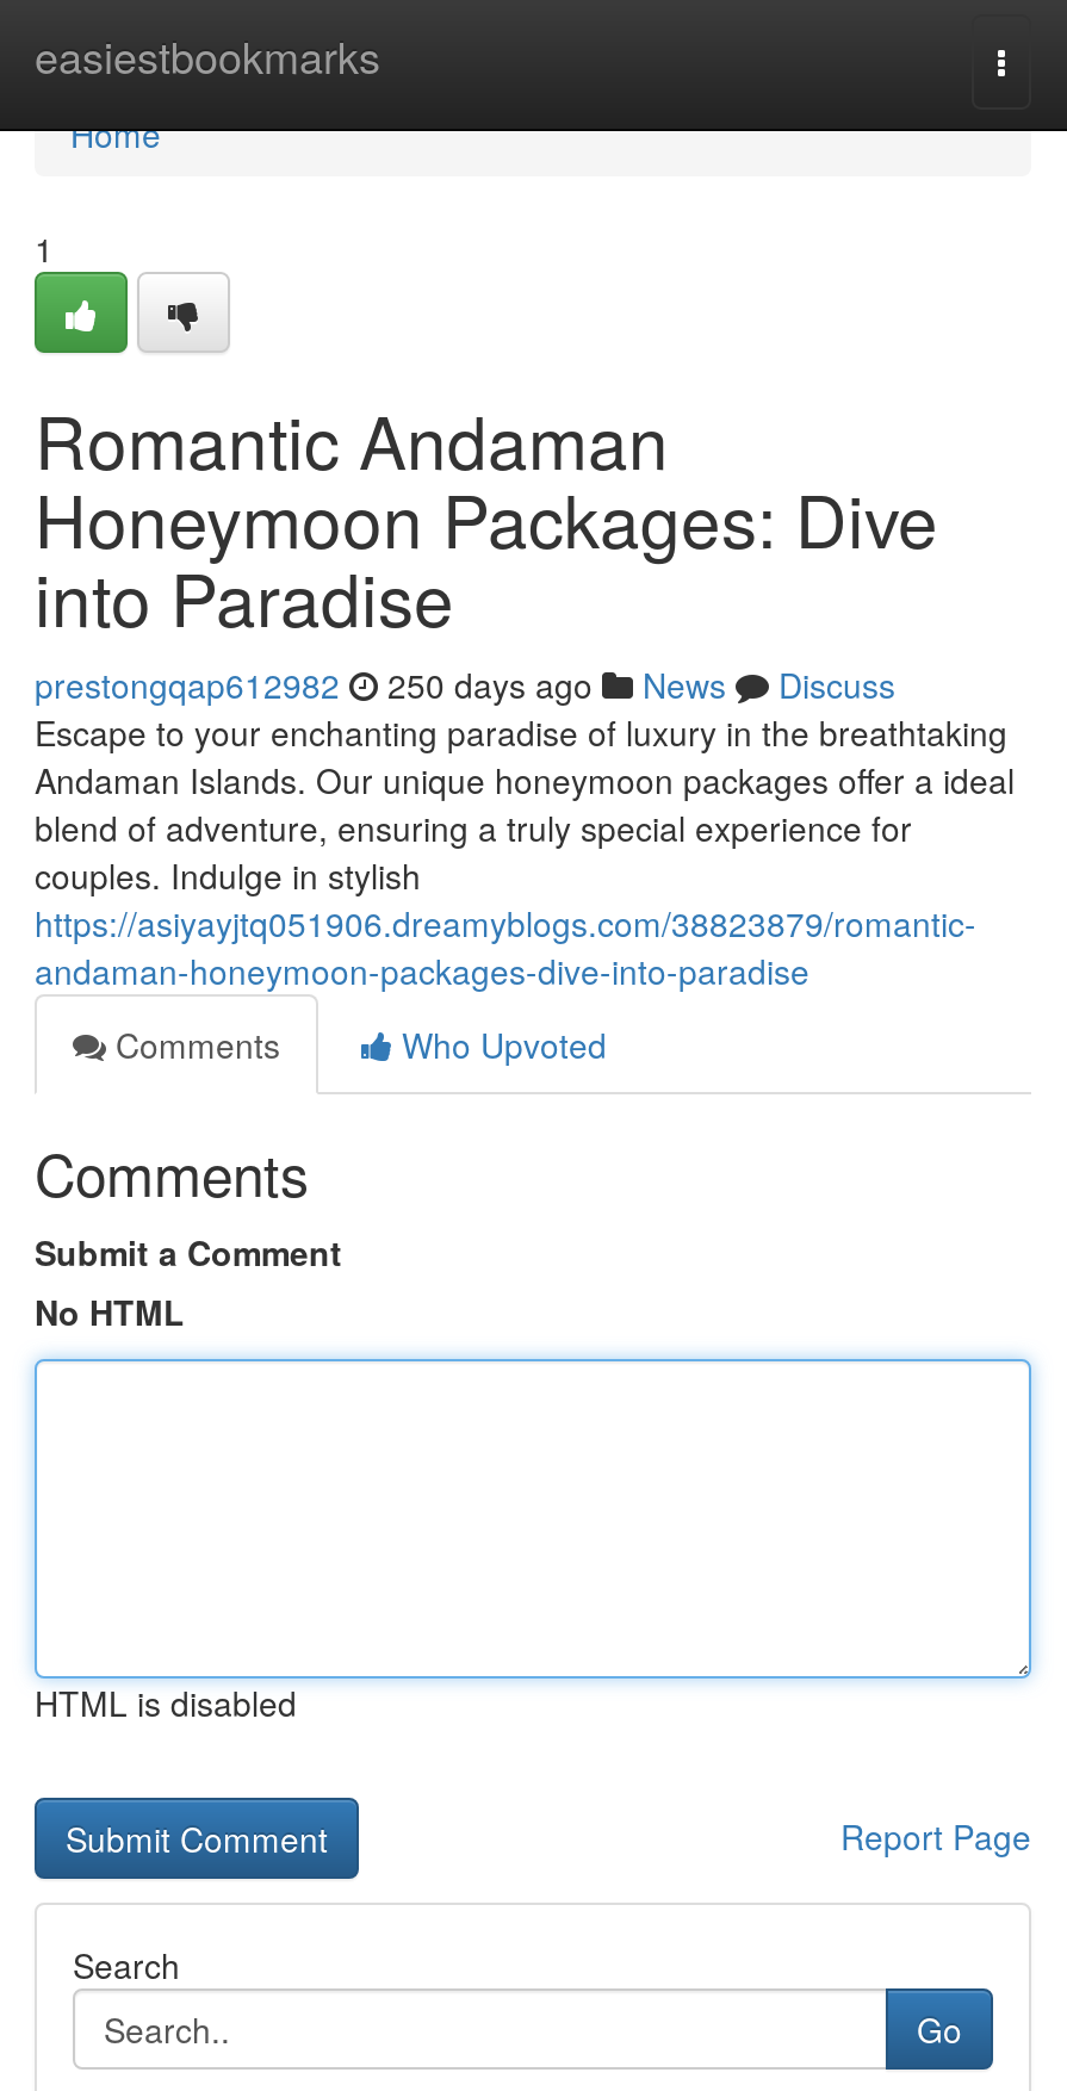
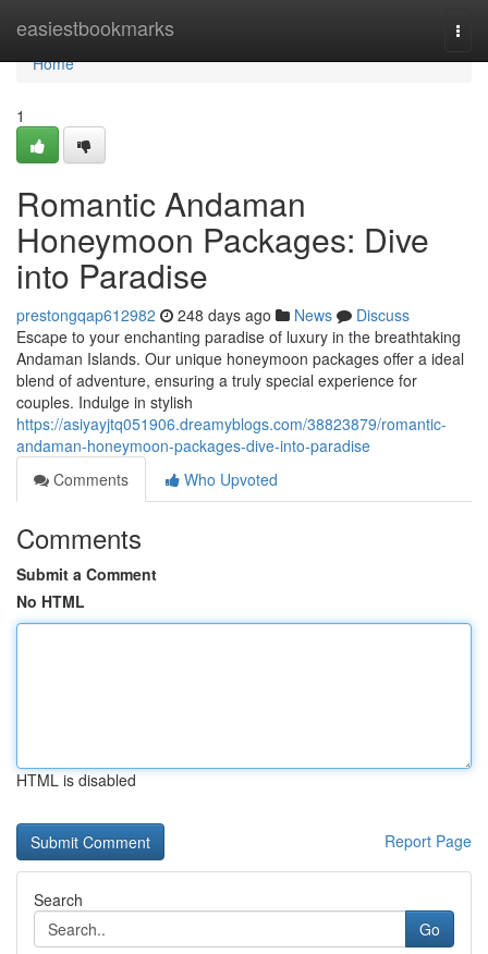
[35,660,895,708] prestongqap612982 250 days ago News Discuss -> [16,304,410,326] prestongqap612982 248 days ago News Discuss

